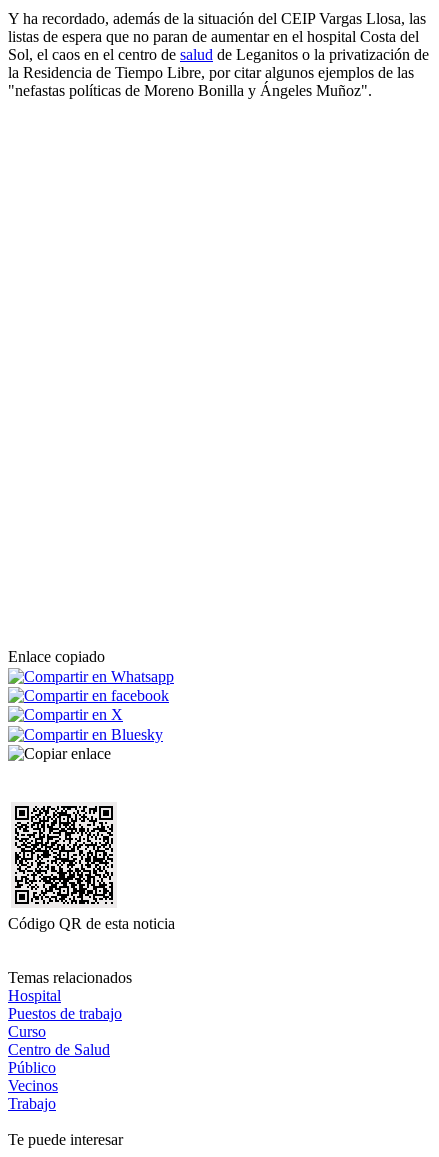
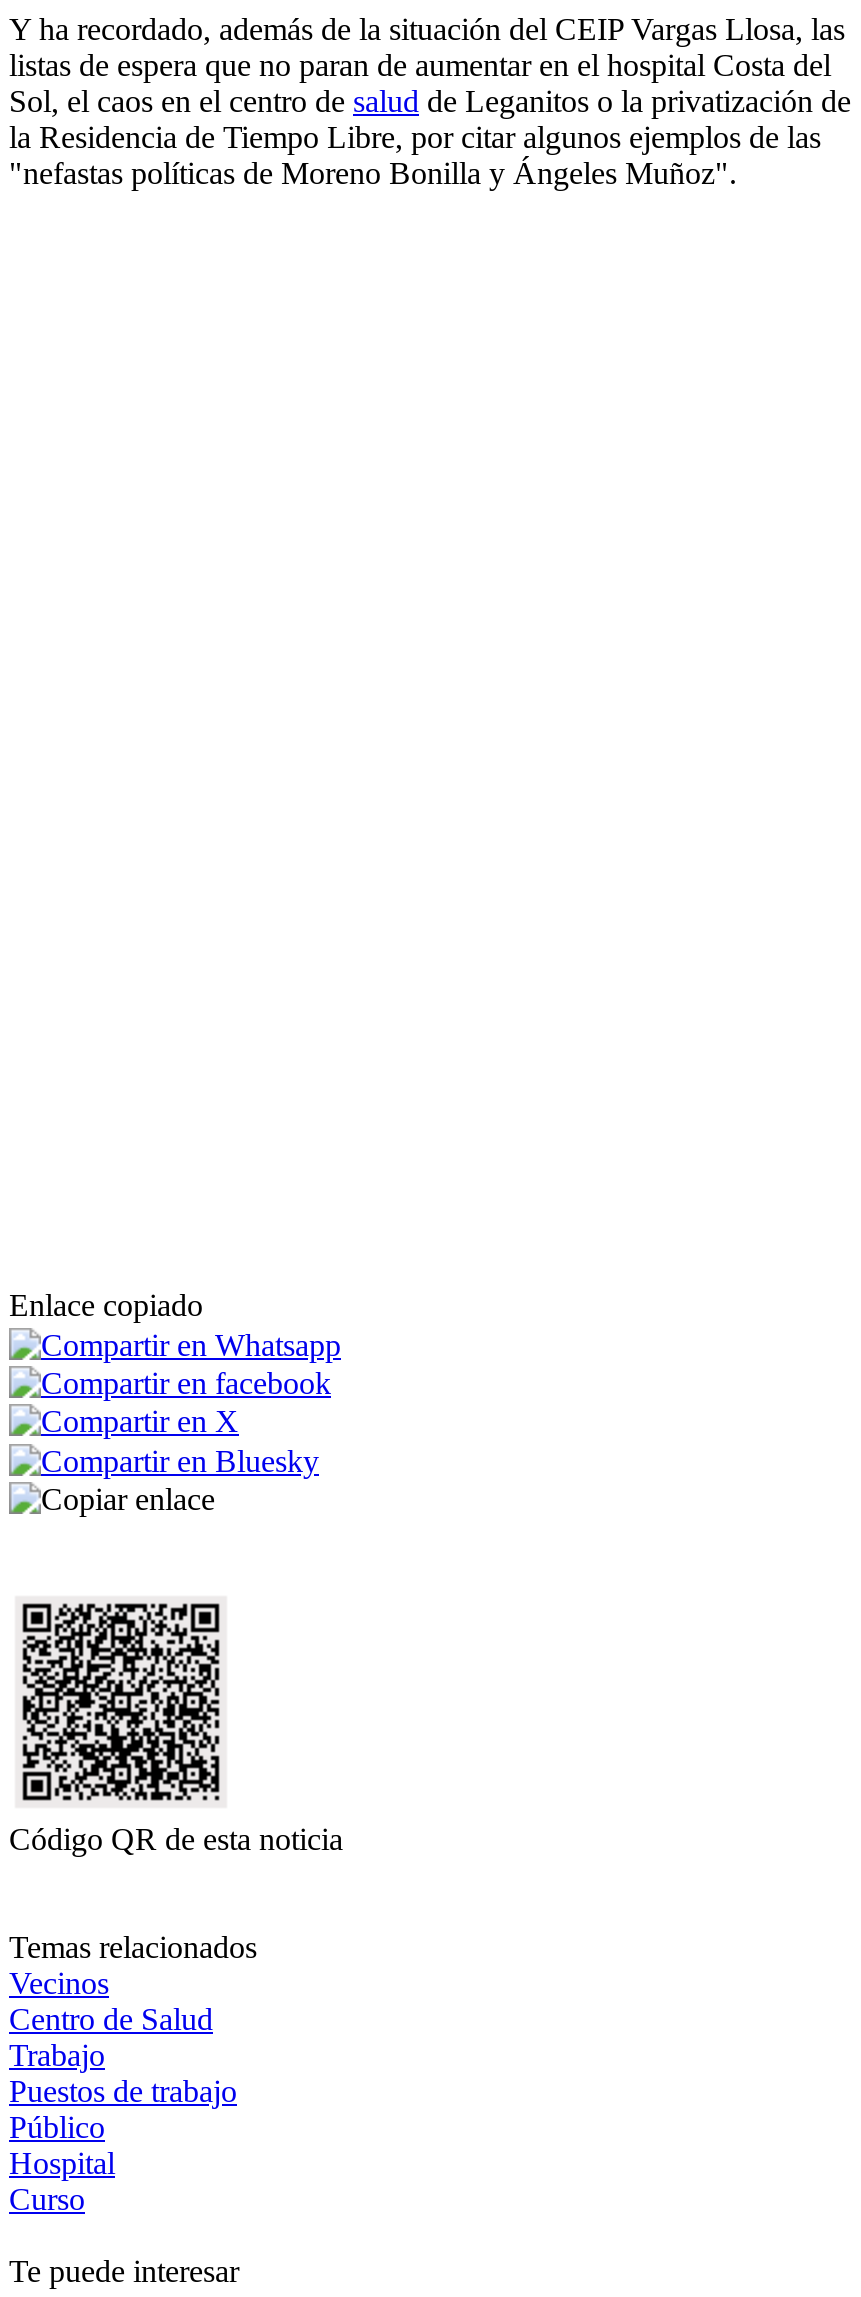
moved [8,987,61,1004] -> [9,2146,115,2180]: Hospital
moved [8,1005,122,1022] -> [9,2074,237,2108]: Puestos de trabajo
moved [8,1023,46,1040] -> [9,2182,85,2216]: Curso
moved [8,1041,110,1112] -> [9,1966,213,2144]: Centro de Salud | Público | Vecinos | Trabajo

